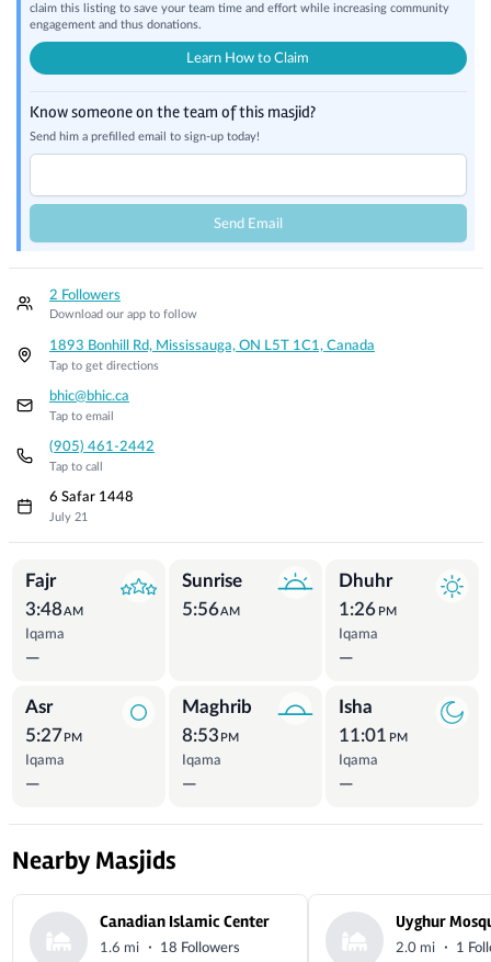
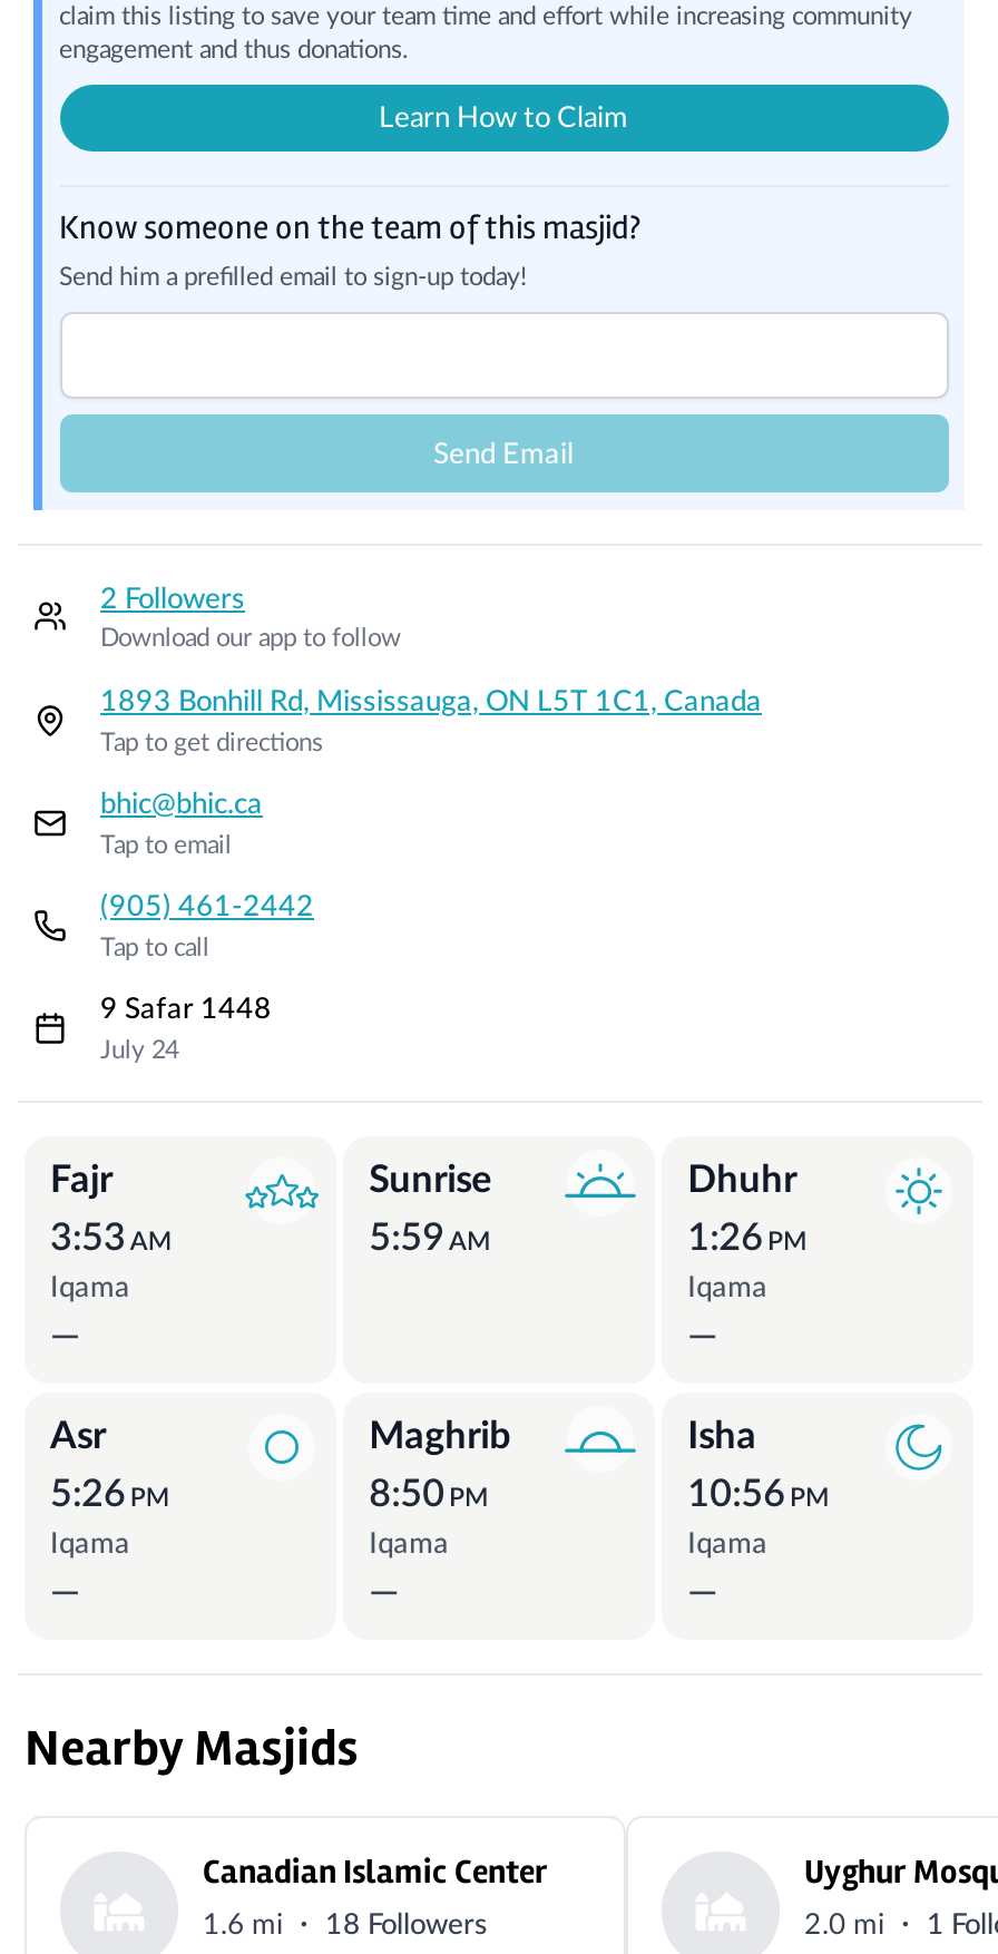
[49,489,134,505] 6 Safar 1448 -> [100,994,272,1025] 9 Safar 1448
[49,511,88,523] July 21 -> [100,1038,178,1063] July 24
[25,600,84,619] 3:48 AM -> [50,1220,170,1258] 3:53 AM
[181,600,241,619] 5:56 AM -> [369,1220,489,1258] 5:59 AM
[25,726,83,745] 5:27 PM -> [50,1475,168,1513] 5:26 PM
[181,726,239,745] 8:53 PM -> [369,1475,487,1513] 8:50 PM
[338,726,407,745] 11:01 PM -> [688,1475,828,1513] 10:56 PM

